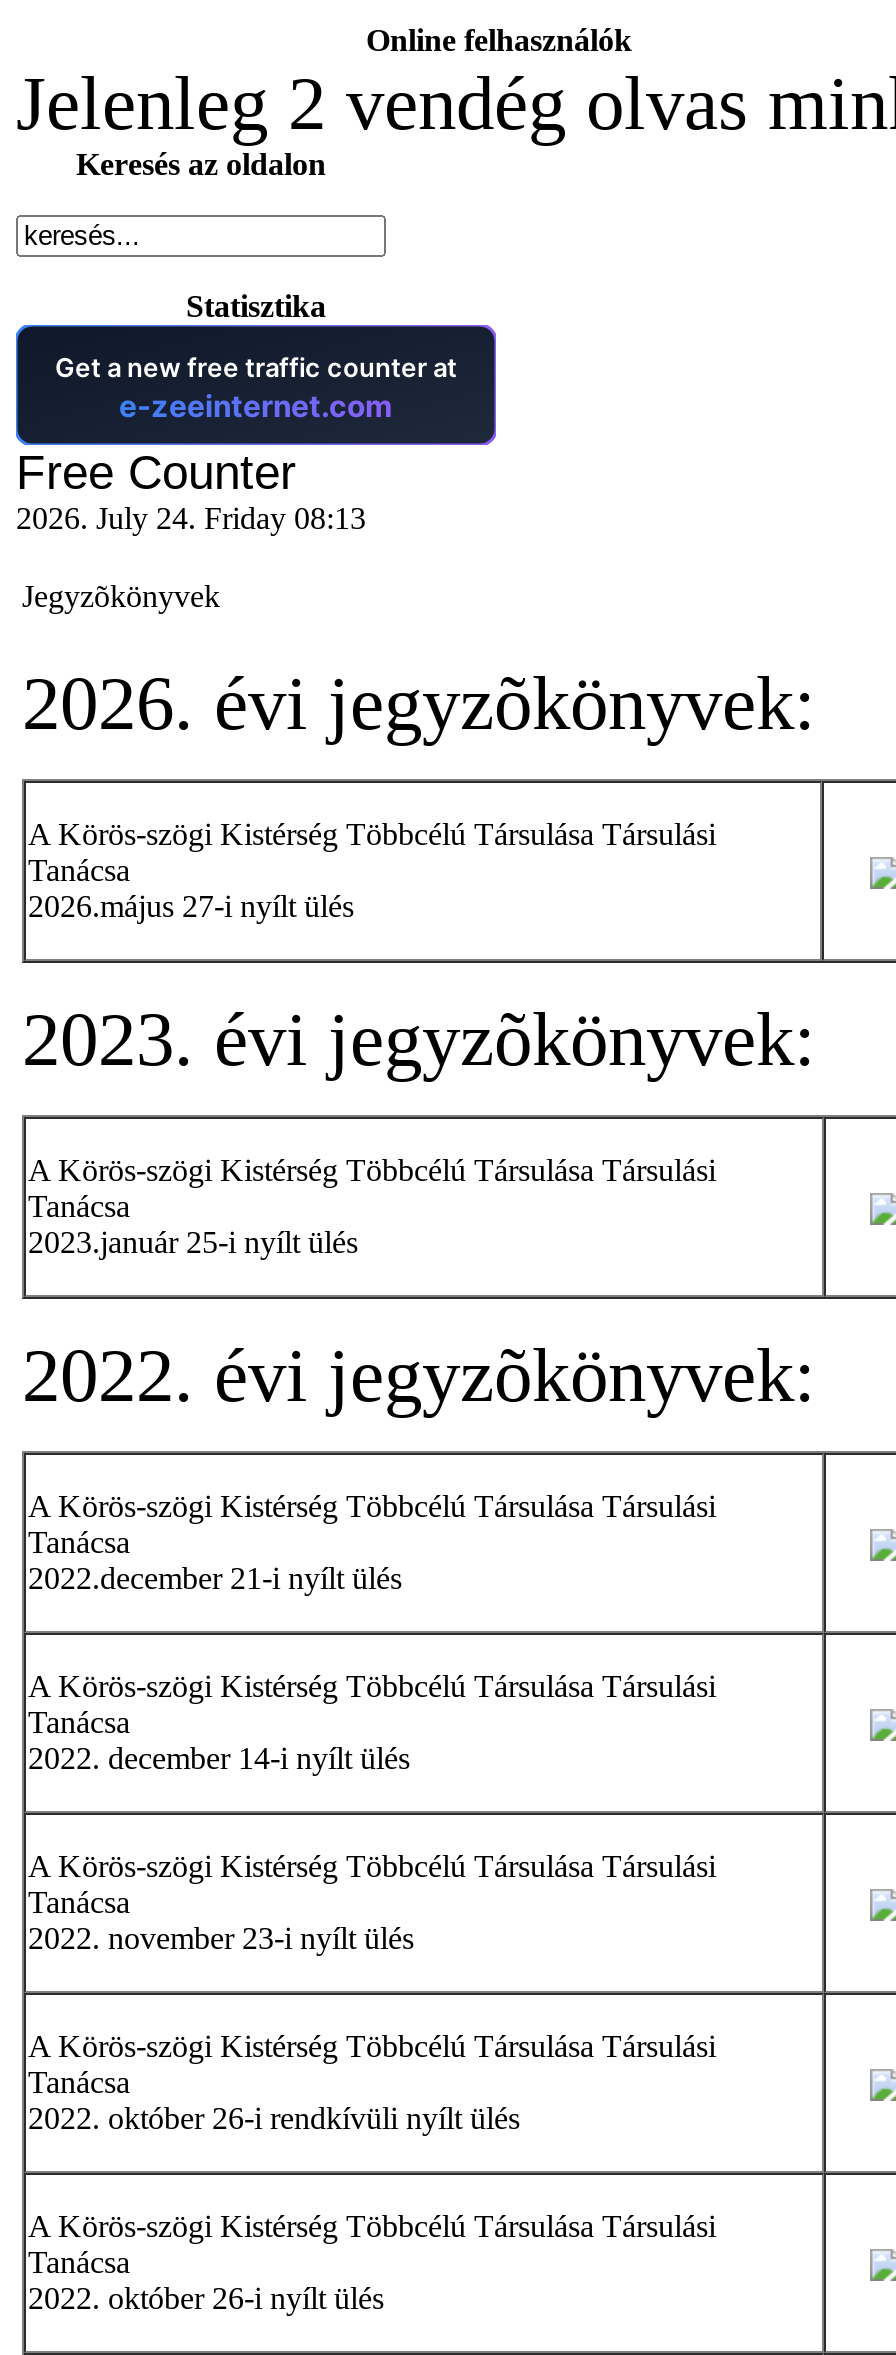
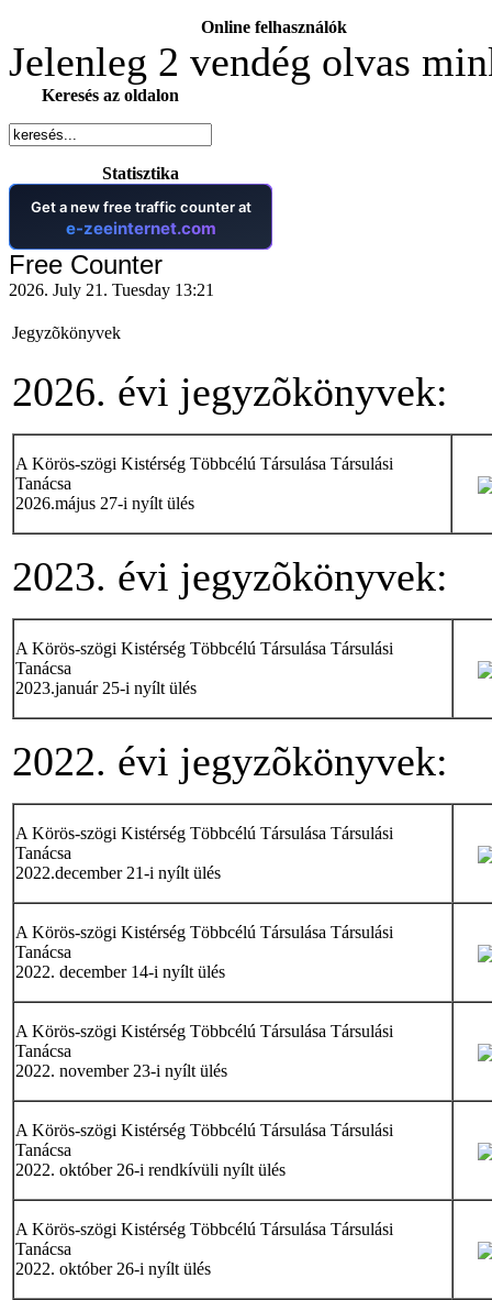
[16,501,366,535] 2026. July 24. Friday 08:13 -> [9,280,214,299] 2026. July 21. Tuesday 13:21

